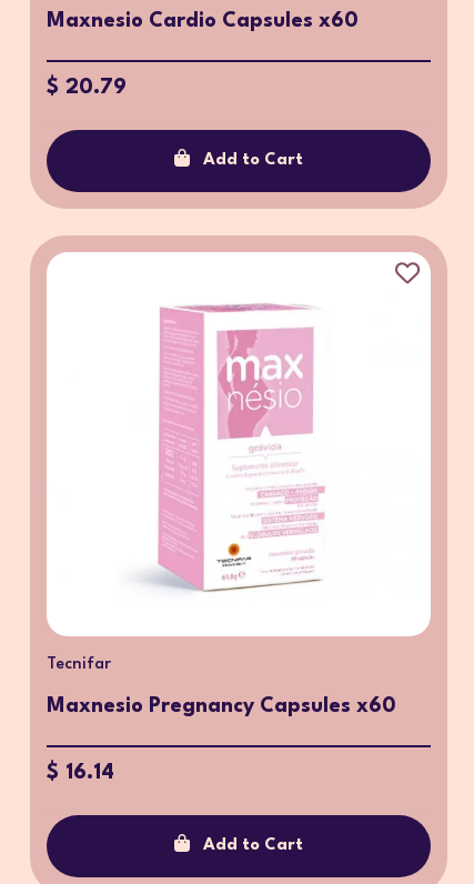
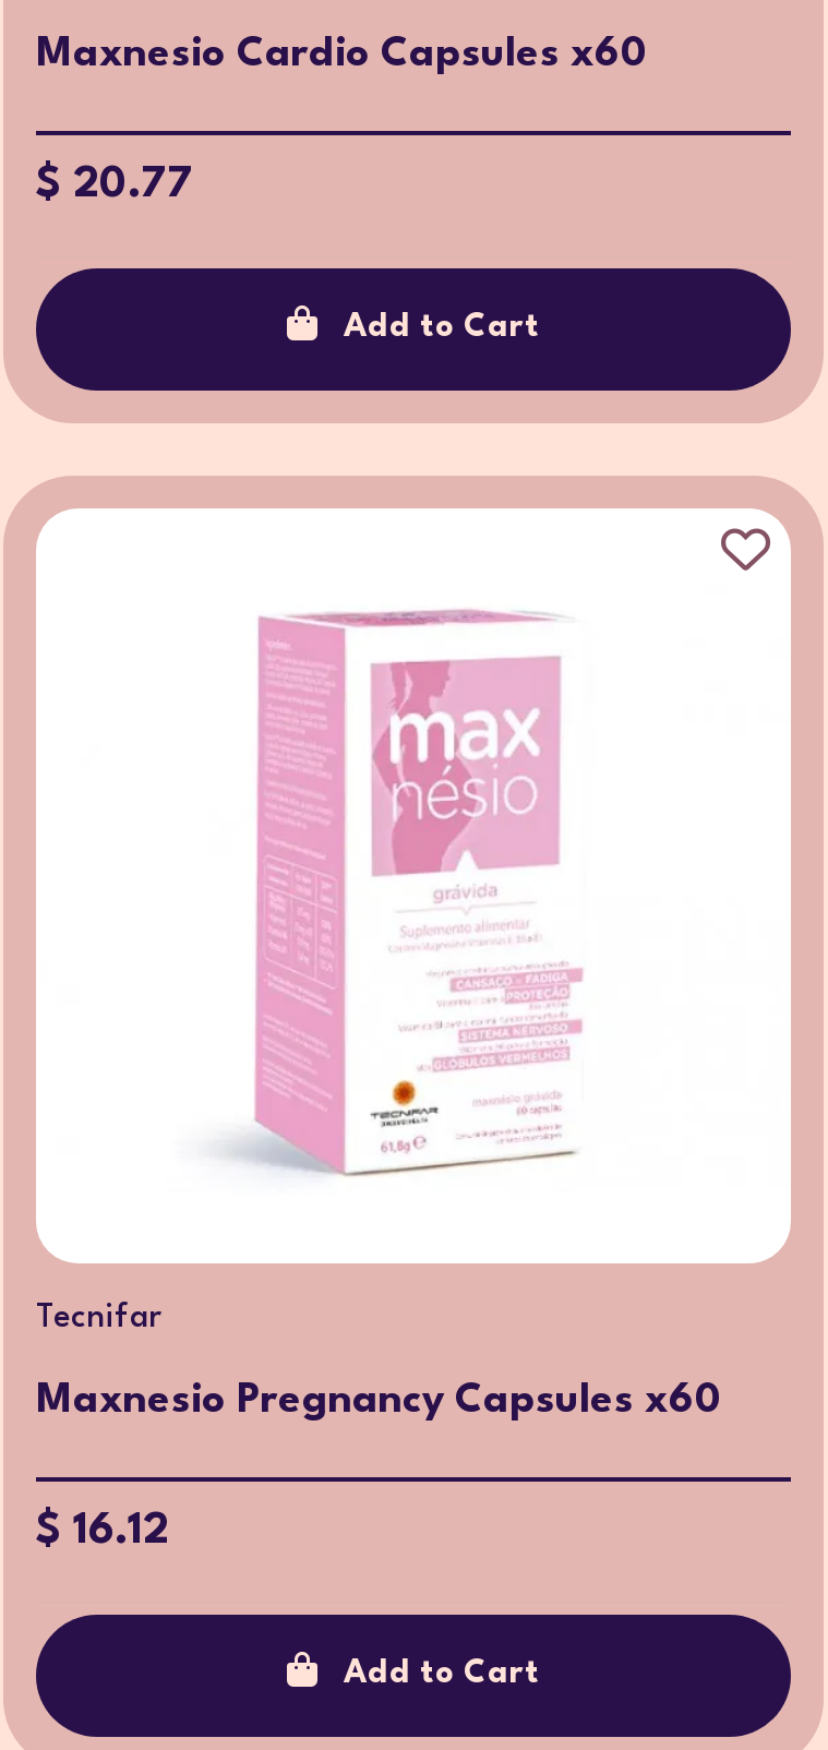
[47,76,127,98] $ 20.79 -> [36,163,193,206] $ 20.77
[47,761,114,783] $ 16.14 -> [36,1509,169,1553] $ 16.12

